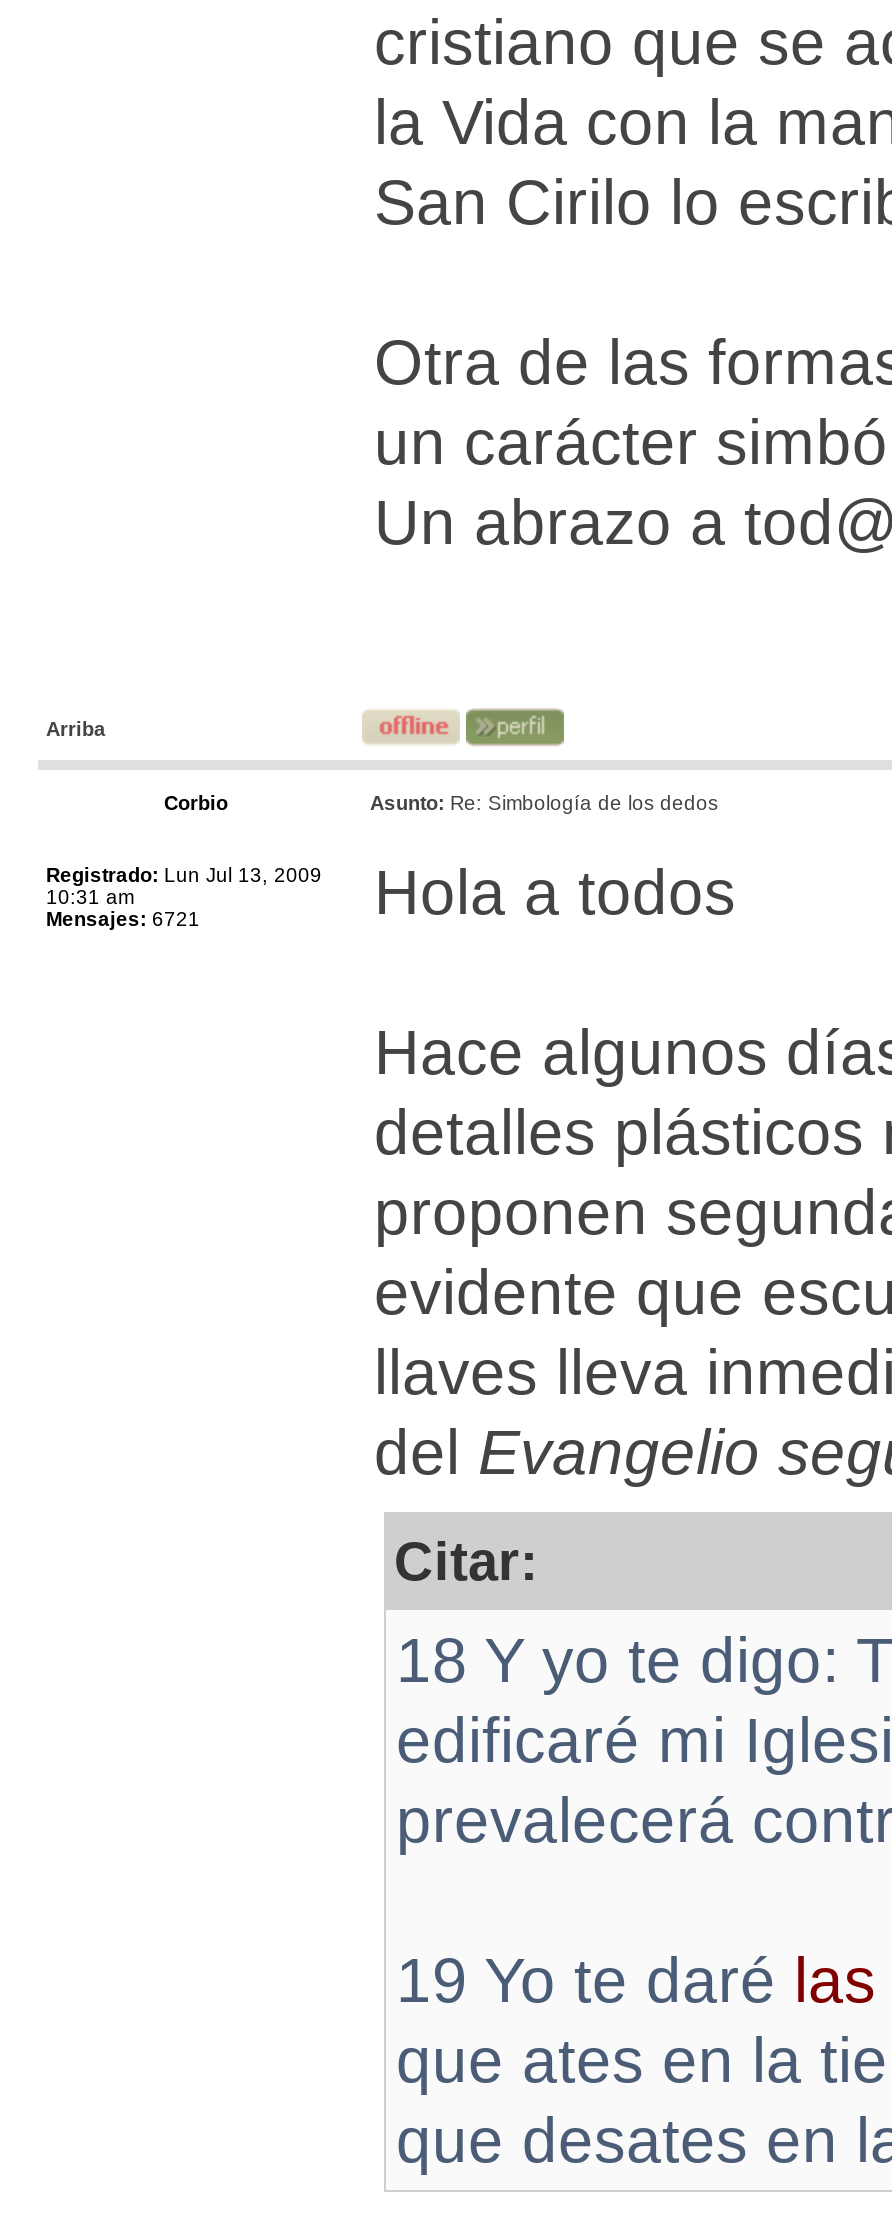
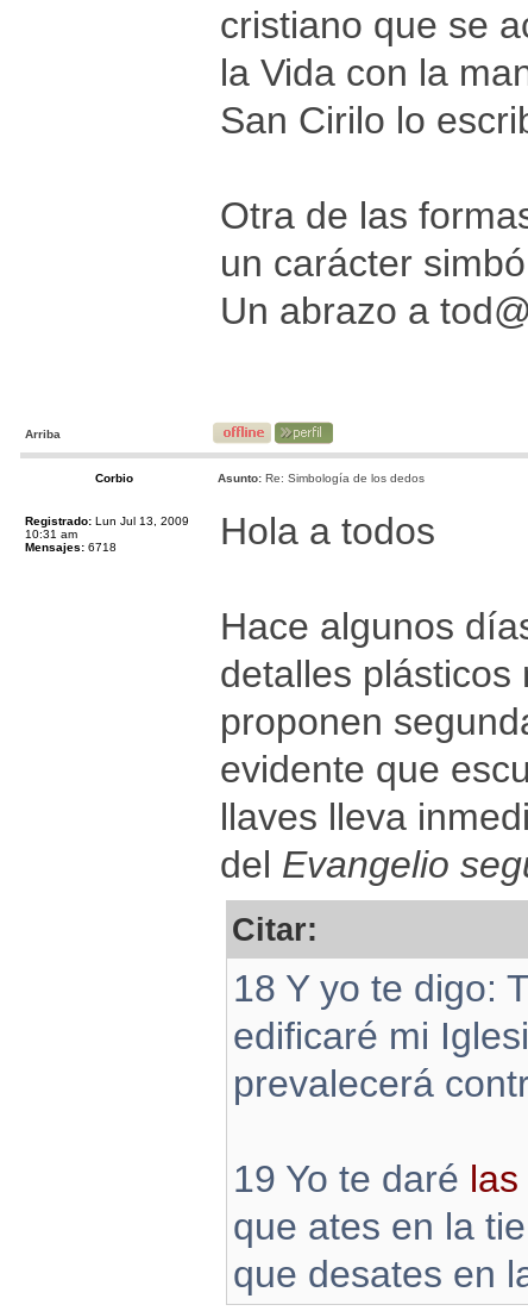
[46,908,200,930] Mensajes: 6721 -> [25,541,117,554] Mensajes: 6718

